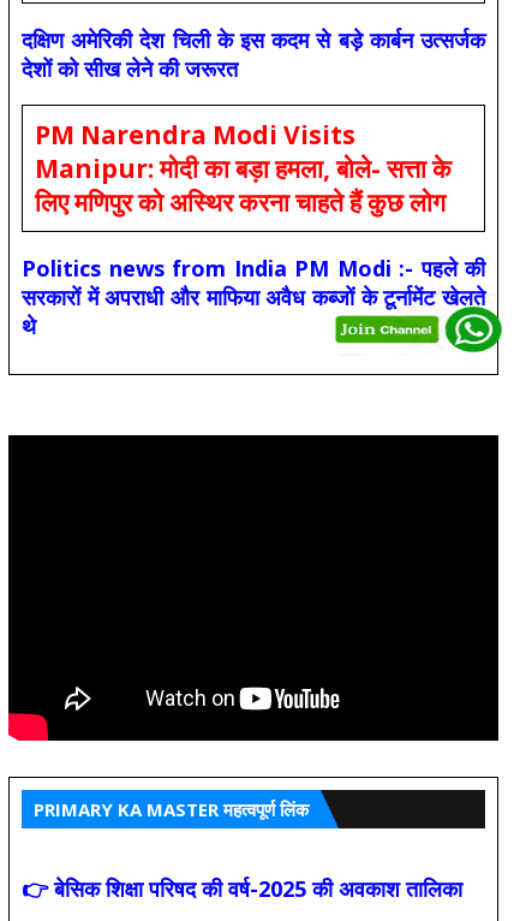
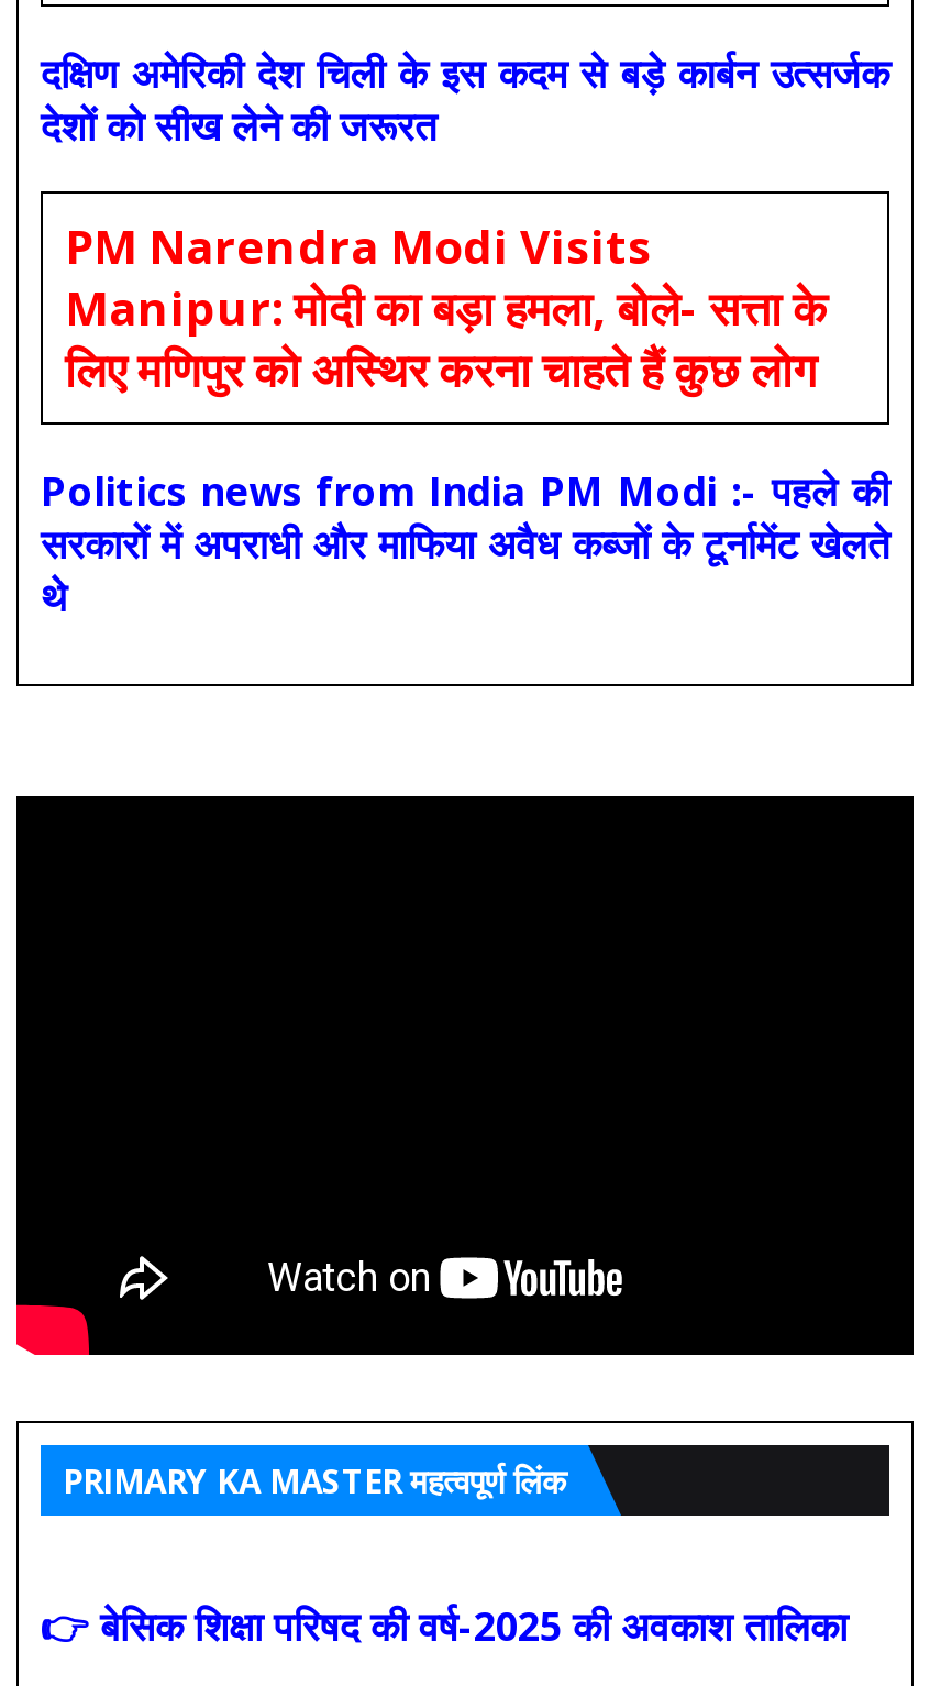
[334,310,503,353] [image] -> none

